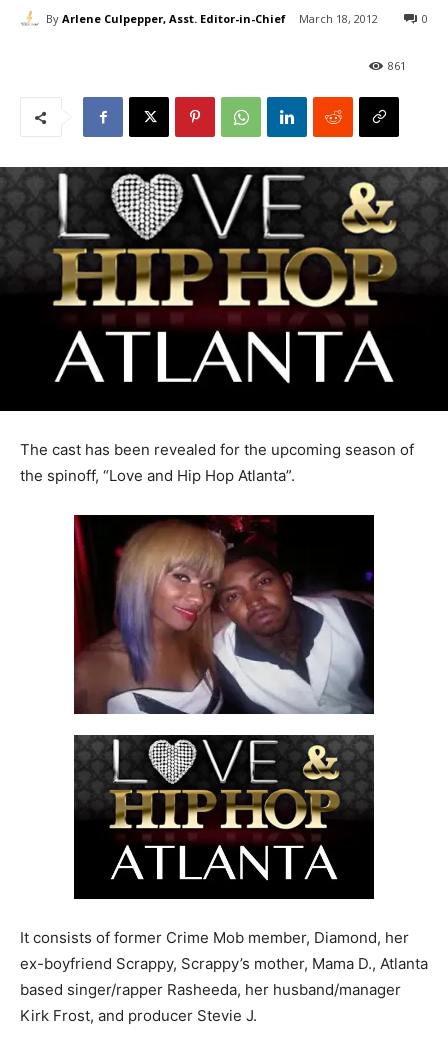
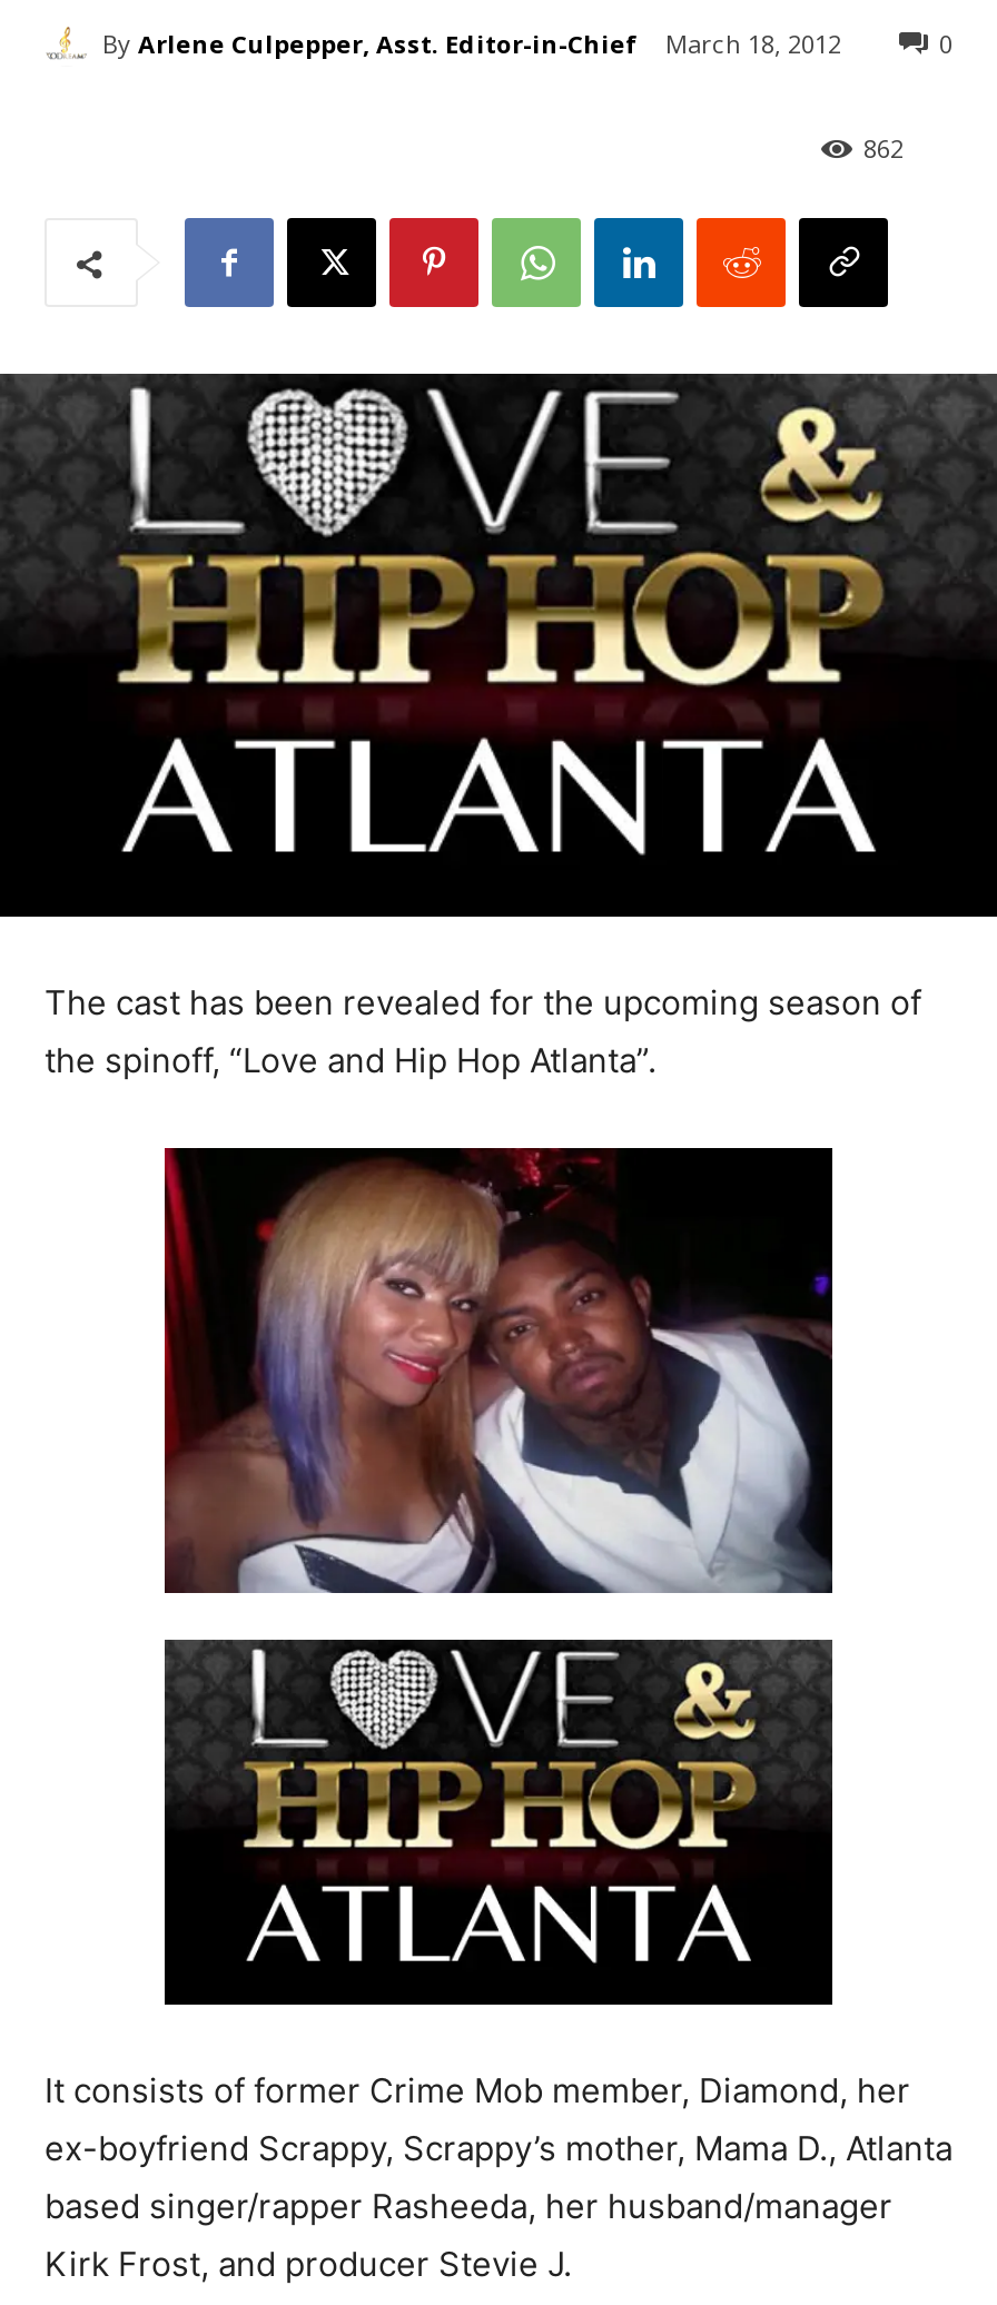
[388,58,406,73] 861 -> [863,131,904,165] 862

